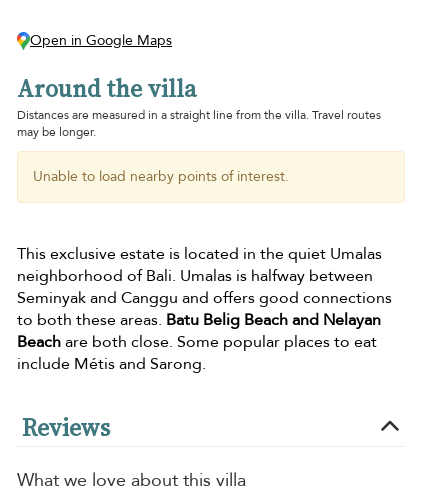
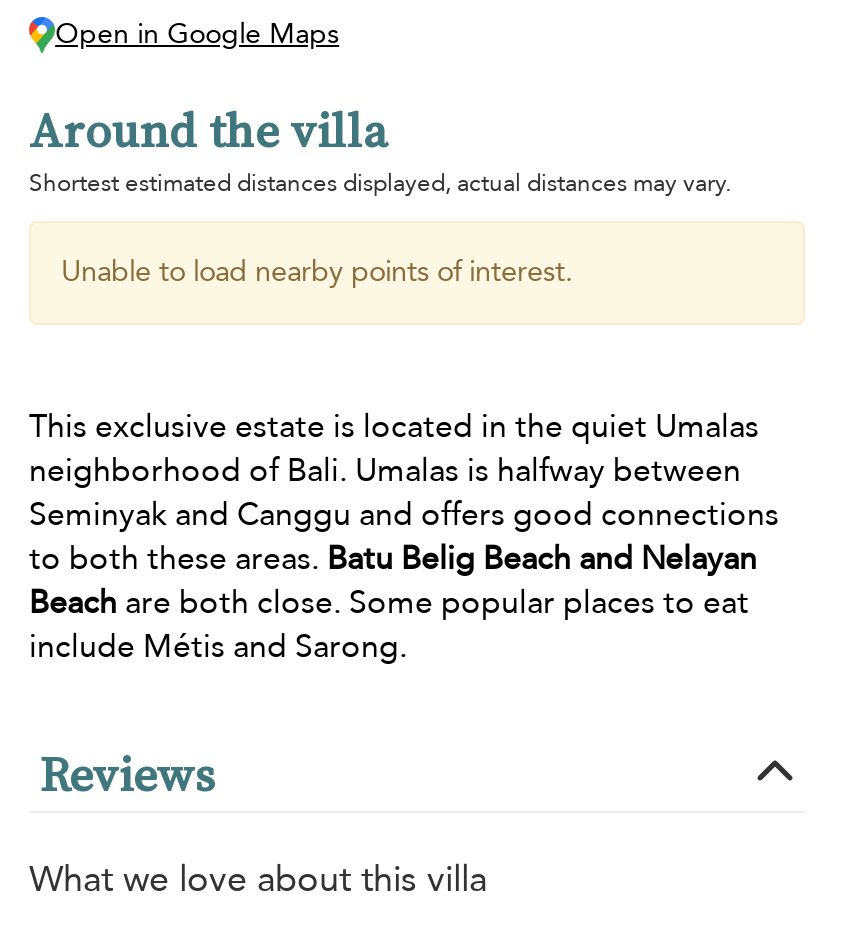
[17,107,381,140] Distances are measured in a straight line from the villa. Travel routes | may be longer. -> [29,167,731,199] Shortest estimated distances displayed, actual distances may vary.

